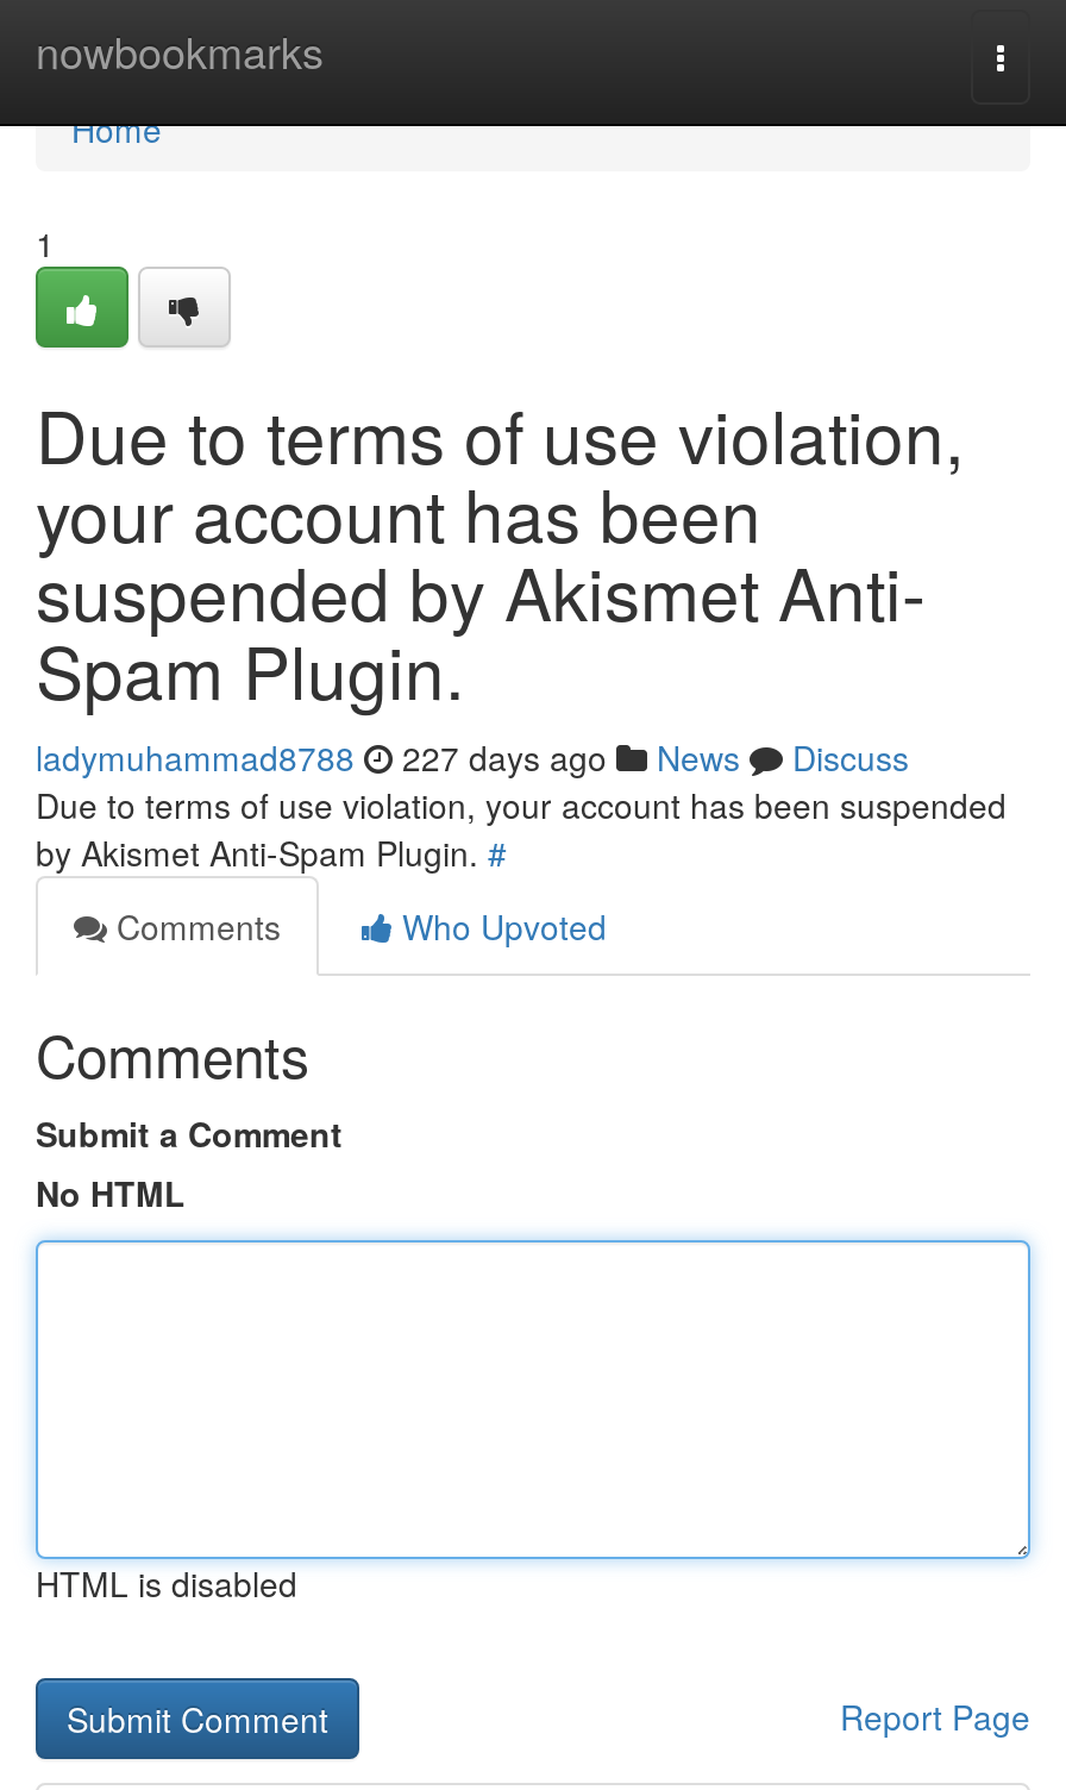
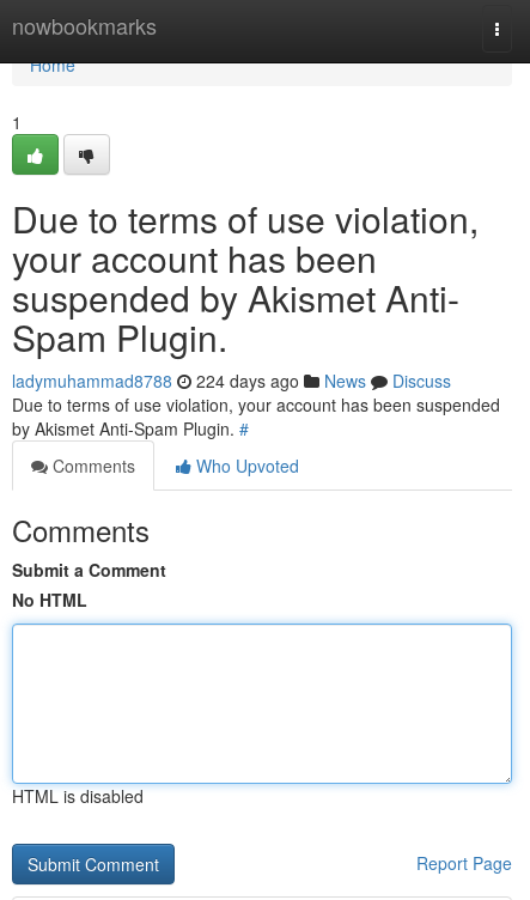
[36,733,909,781] ladymuhammad8788 227 days ago News Discuss -> [12,369,451,393] ladymuhammad8788 224 days ago News Discuss

